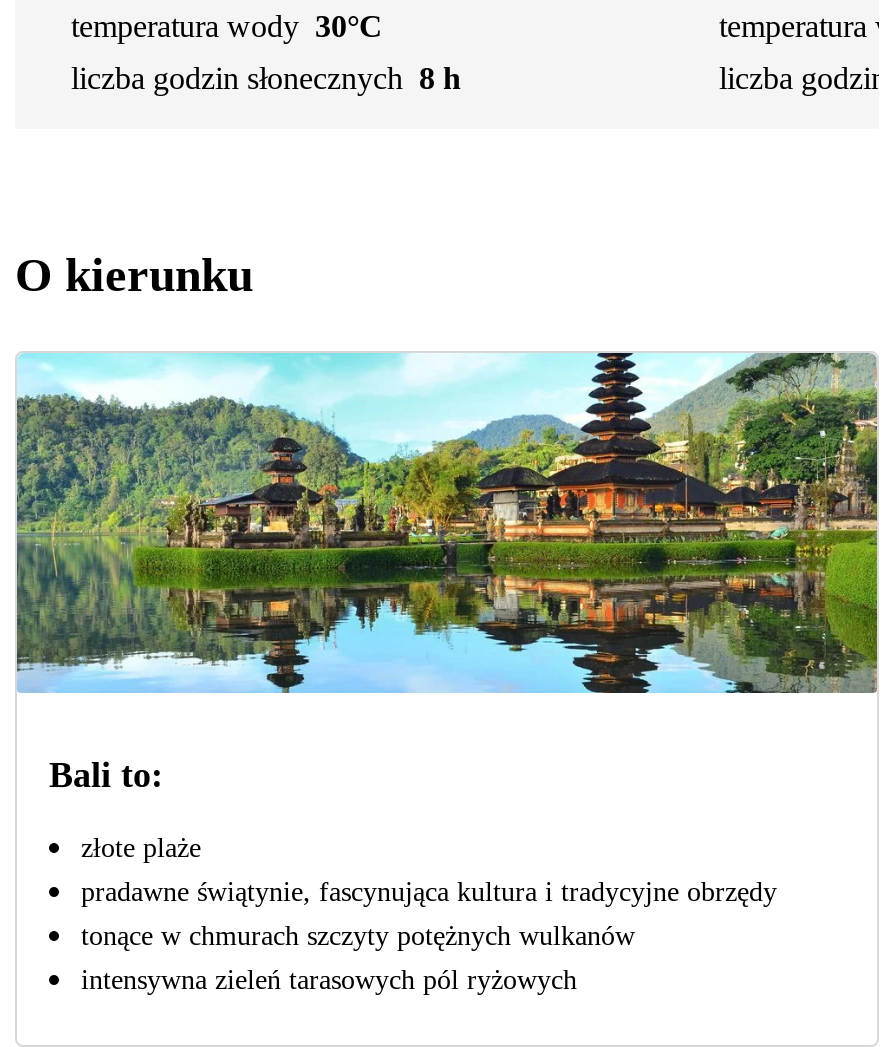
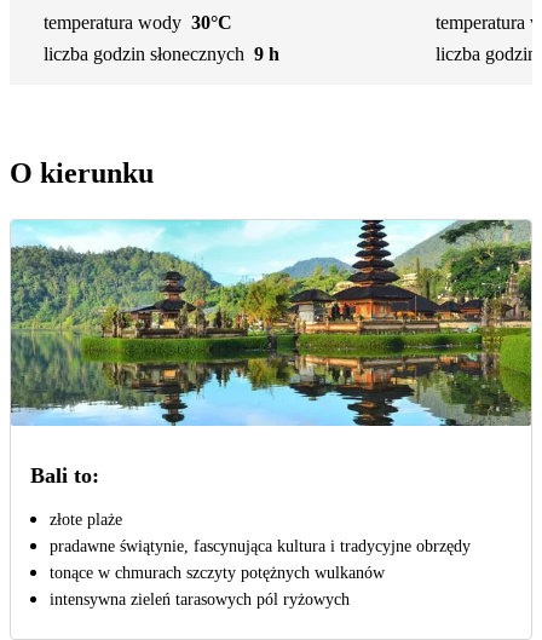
[71,61,461,95] liczba godzin słonecznych 8 h -> [44,44,279,64] liczba godzin słonecznych 9 h

